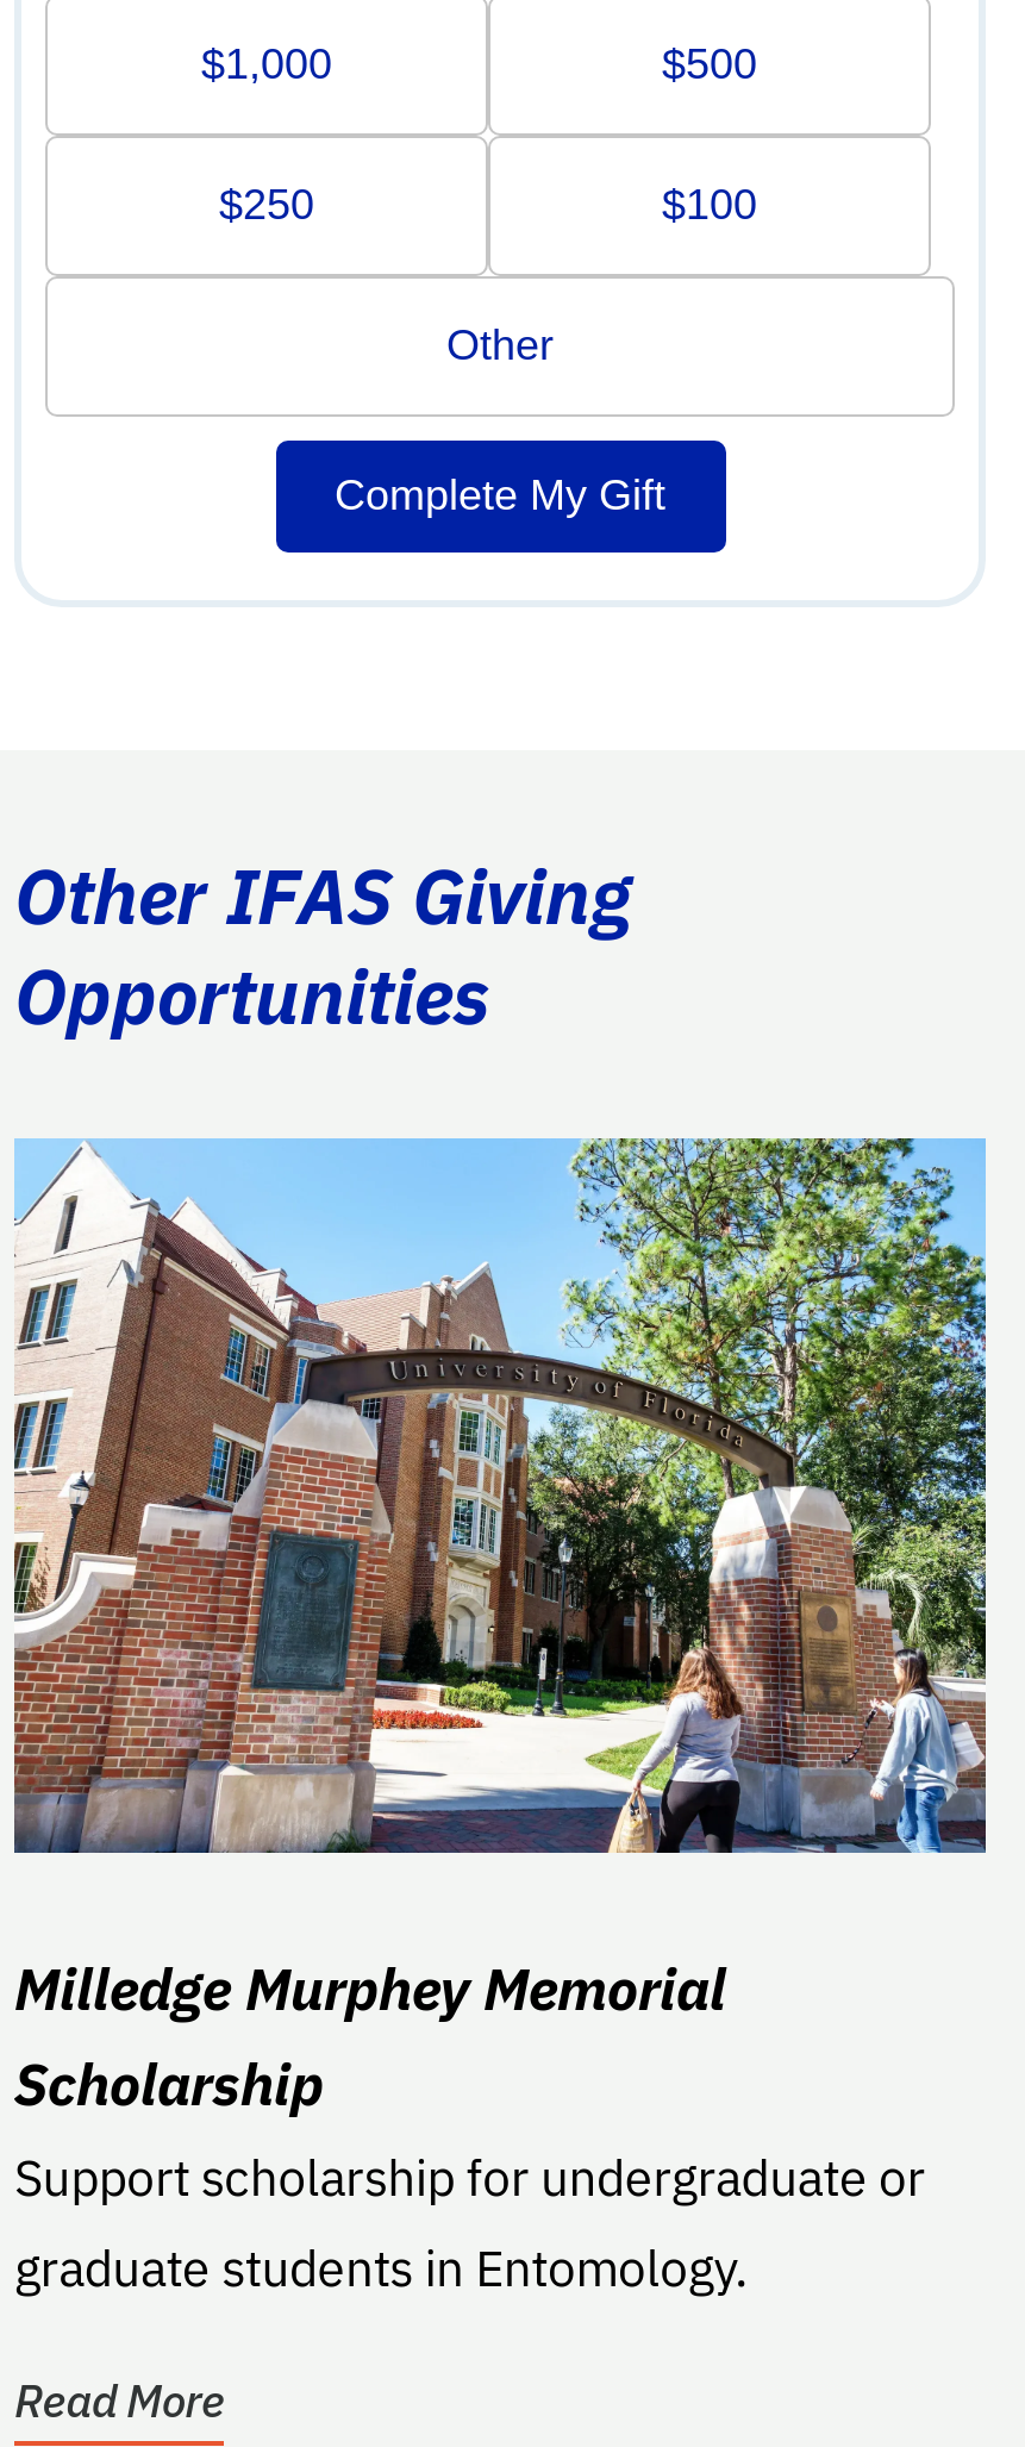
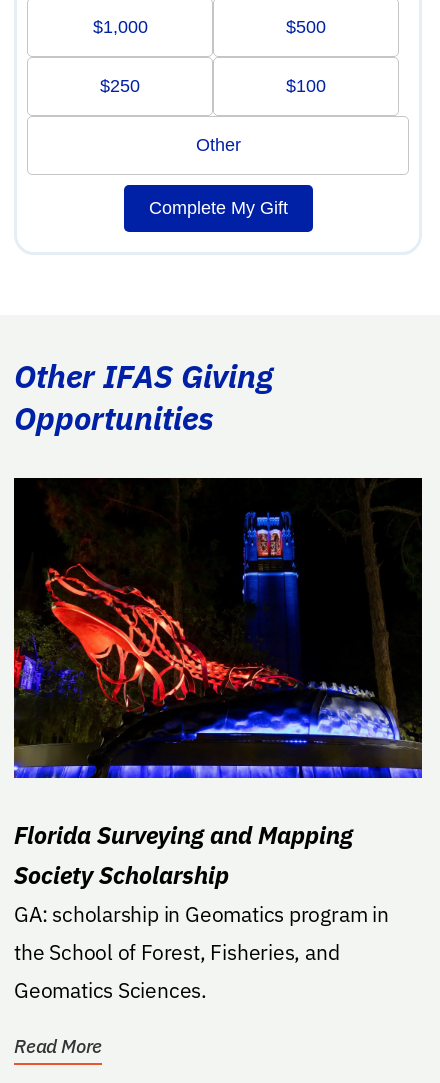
[12,1136,988,2299] [image] | Milledge Murphey Memorial | Scholarship | Support scholarship for undergraduate or | graduate students in Entomology. -> [13,477,423,1003] [image] | Florida Surveying and Mapping | Society Scholarship | GA: scholarship in Geomatics program in | the School of Forest, Fisheries, and | Geomatics Sciences.

